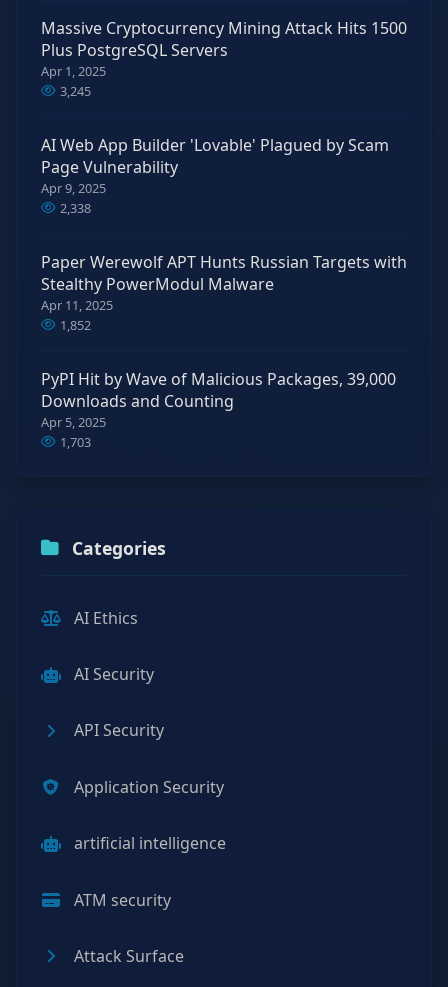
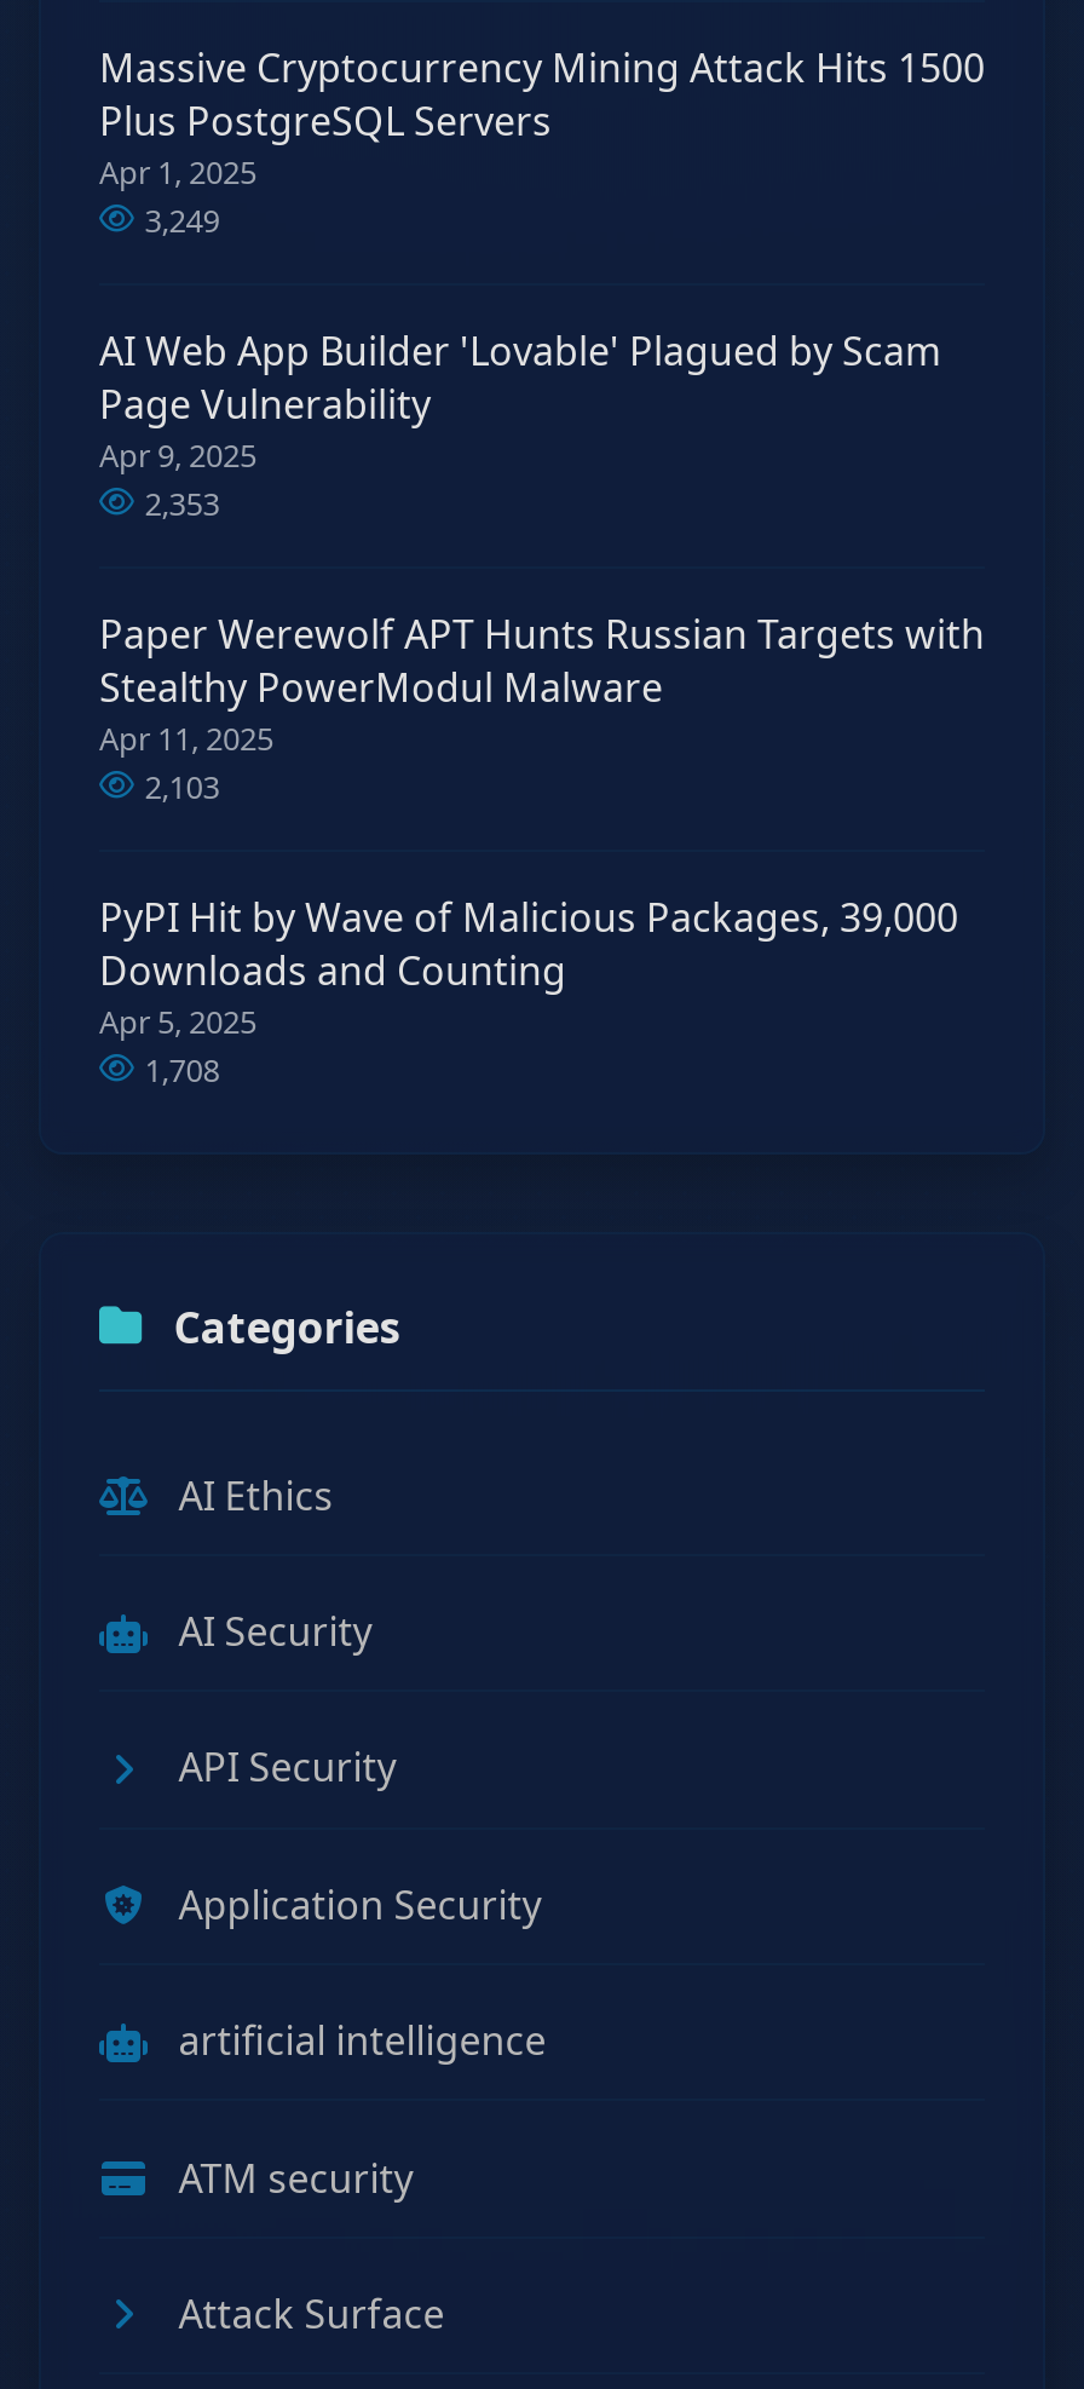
[60,81,91,99] 3,245 -> [145,197,220,241] 3,249
[60,198,91,216] 2,338 -> [145,480,220,524] 2,353
[60,315,91,333] 1,852 -> [145,764,220,807] 2,103
[60,432,91,450] 1,703 -> [145,1047,220,1090] 1,708

